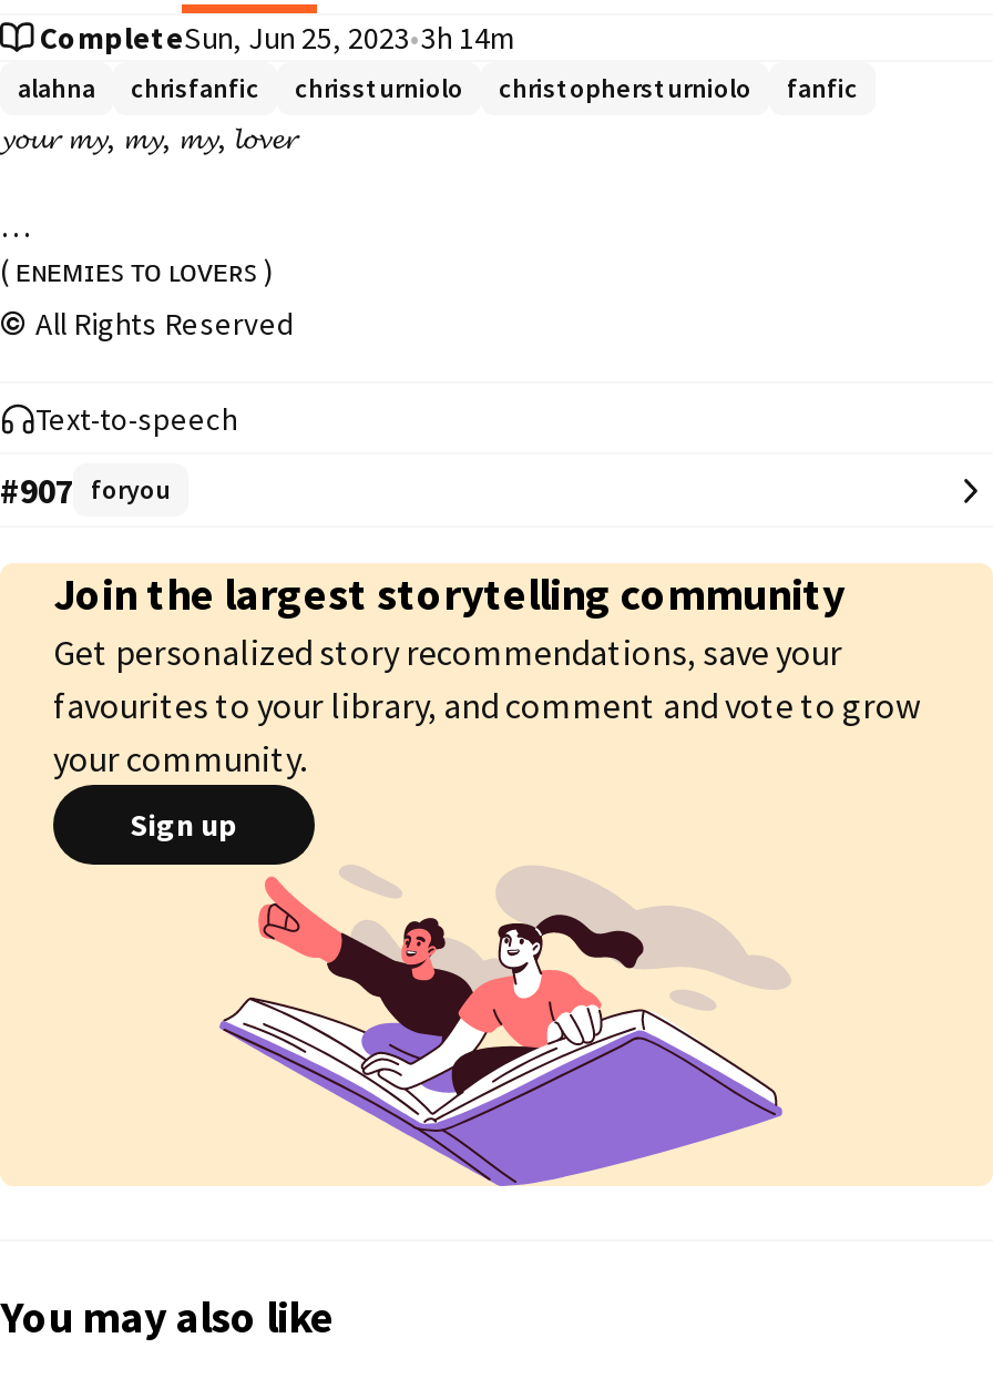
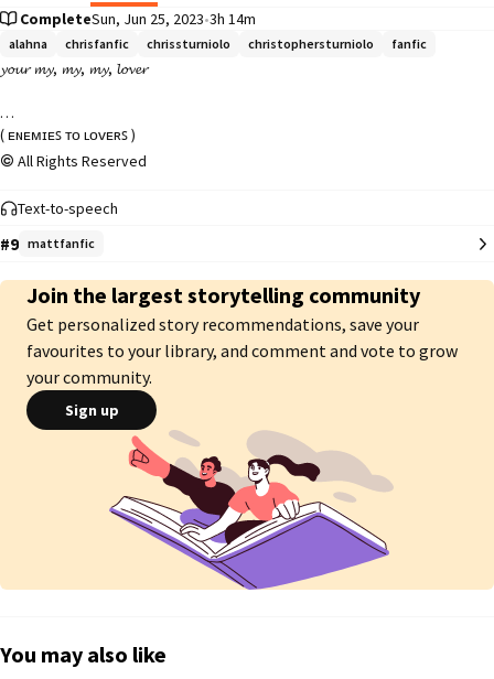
[0,468,171,512] #907 foryou -> [0,233,95,255] #9 mattfanfic

